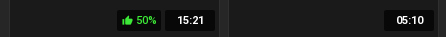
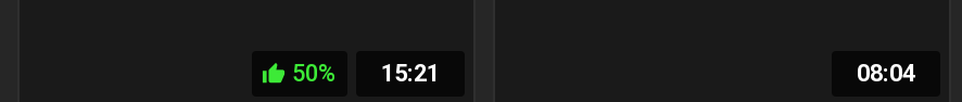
[395,14,422,27] 05:10 -> [857,60,915,88] 08:04

